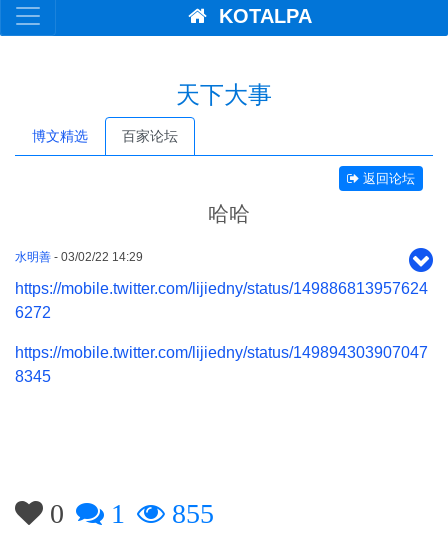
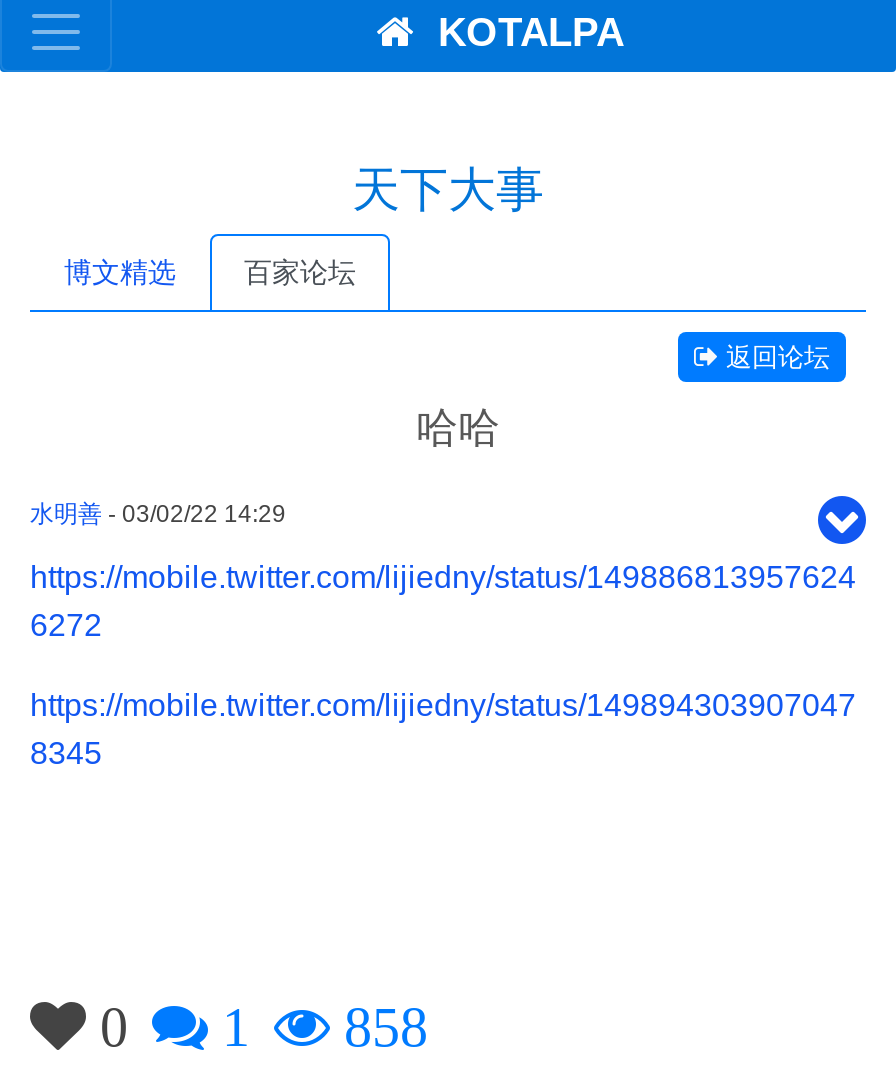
[50,499,214,527] 0 1 855 -> [100,998,428,1054] 0 1 858

